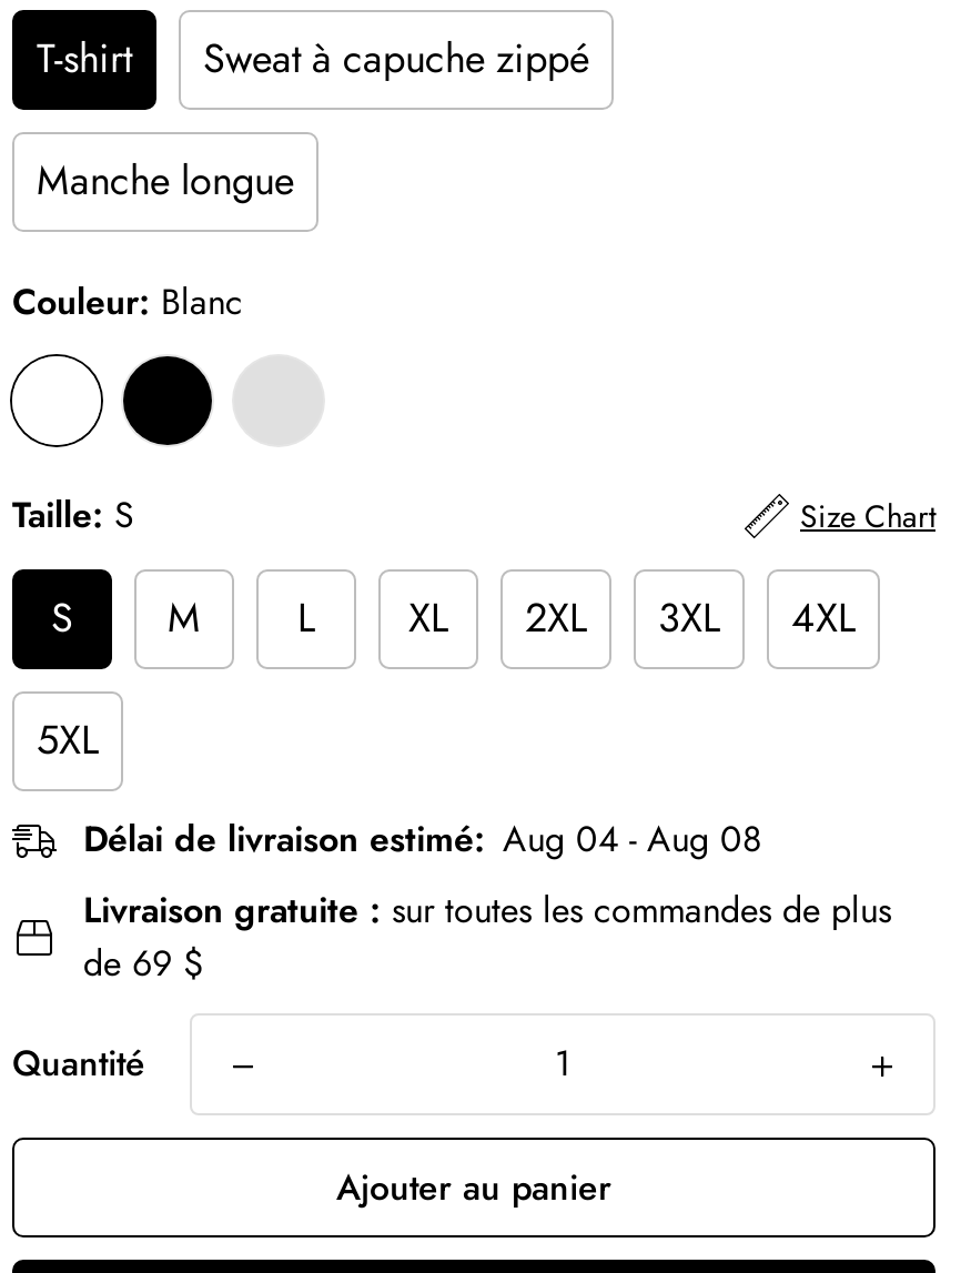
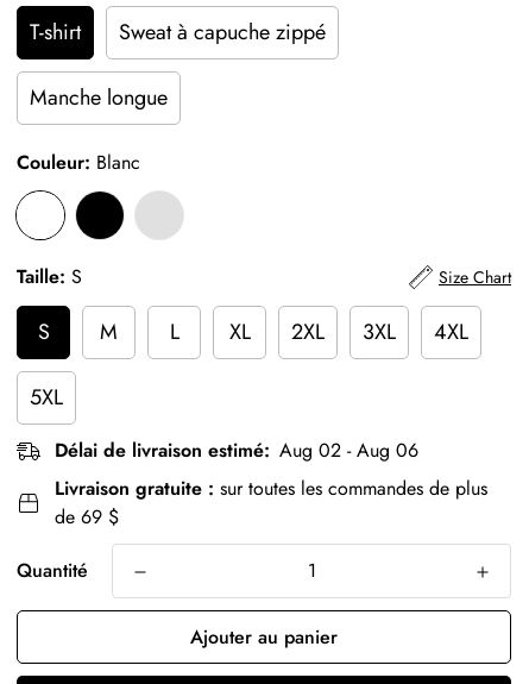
[83,814,762,865] Délai de livraison estimé: Aug 04 - Aug 08 -> [55,437,418,464] Délai de livraison estimé: Aug 02 - Aug 06

